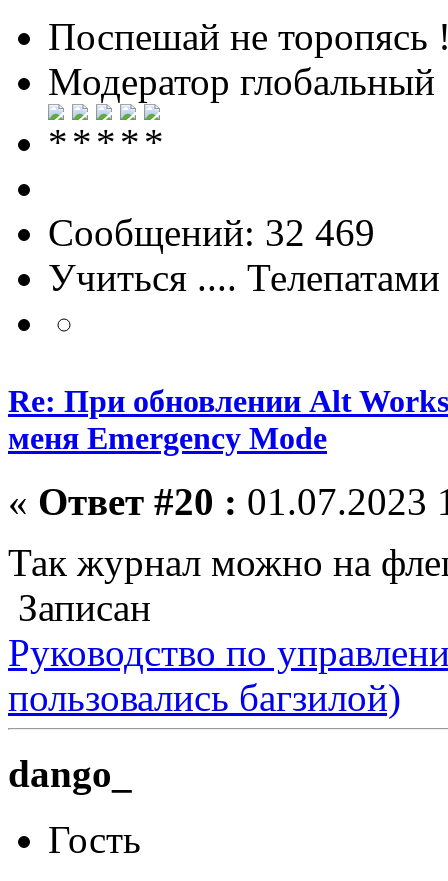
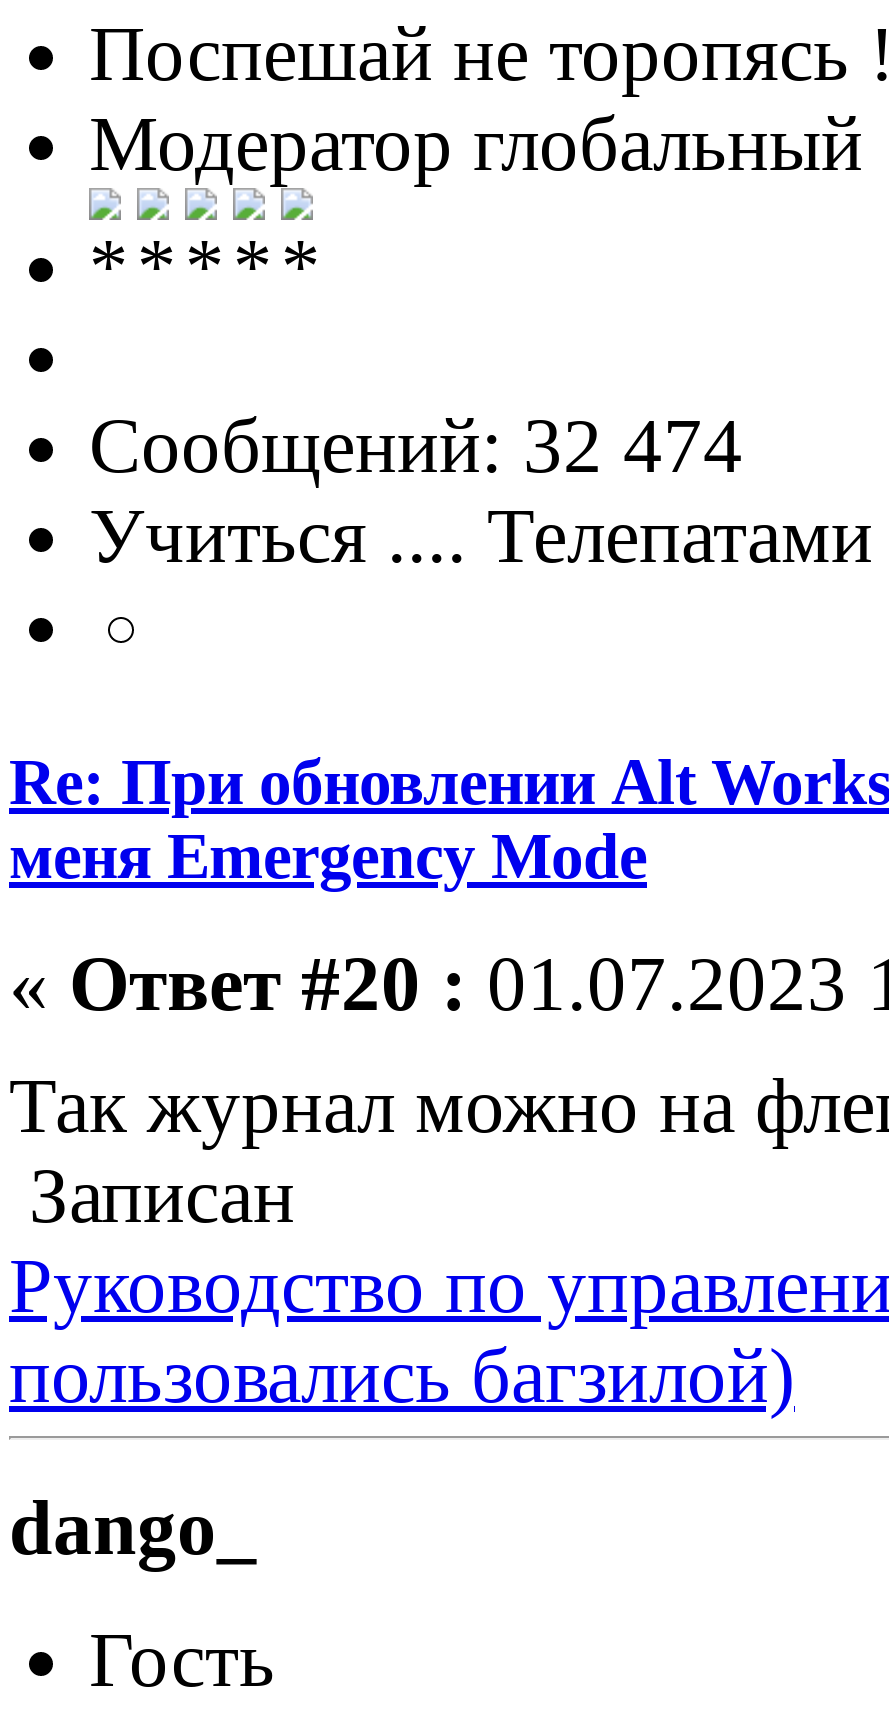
[48,210,375,253] Сообщений: 32 469 -> [89,401,743,487] Сообщений: 32 474

